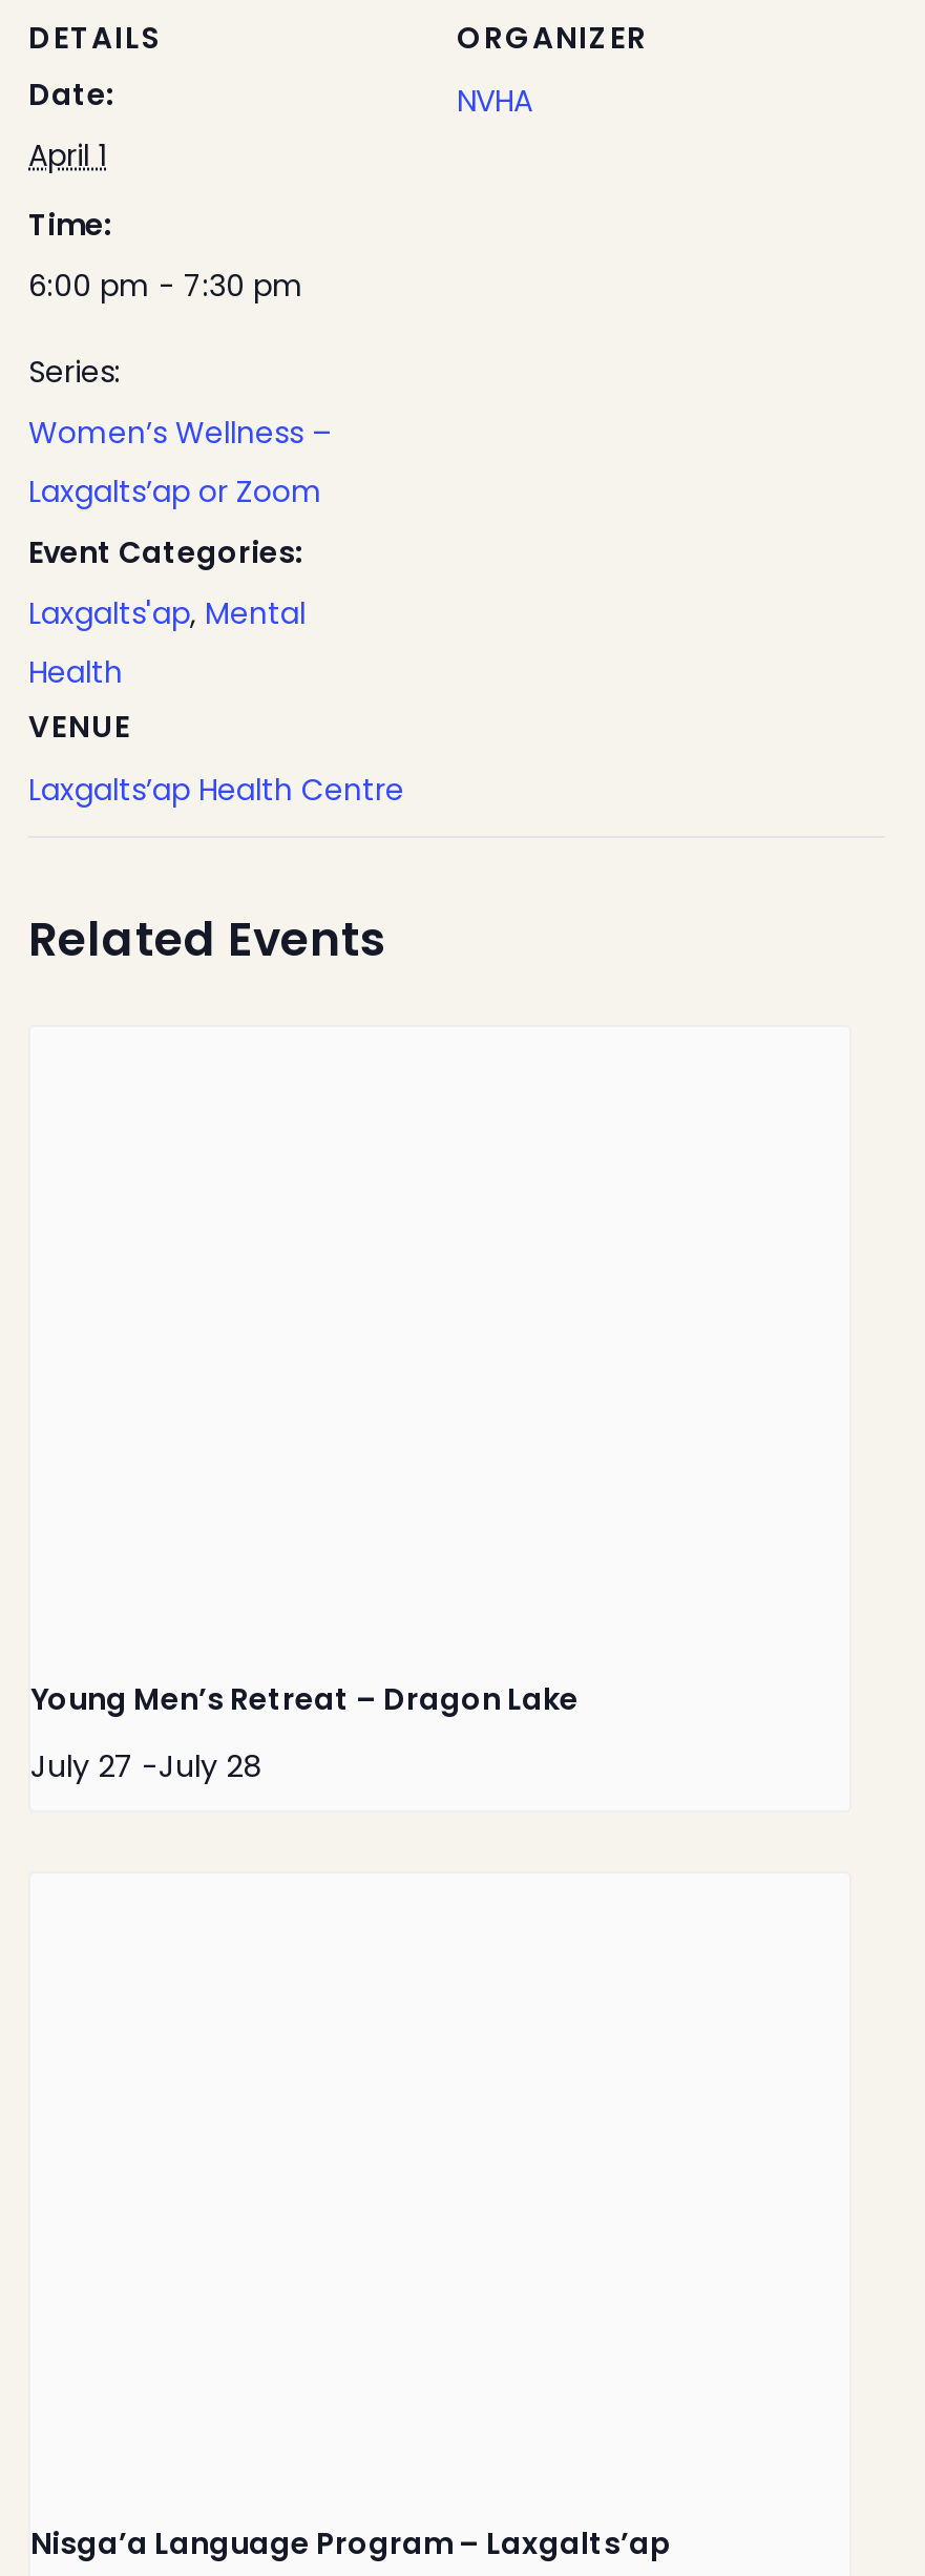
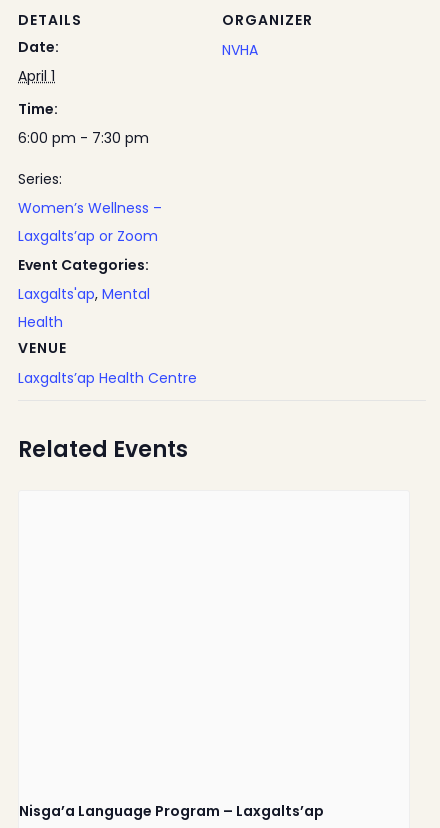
[30,1677,579,1787] Young Men’s Retreat – Dragon Lake | July 27 -July 28 -> none

